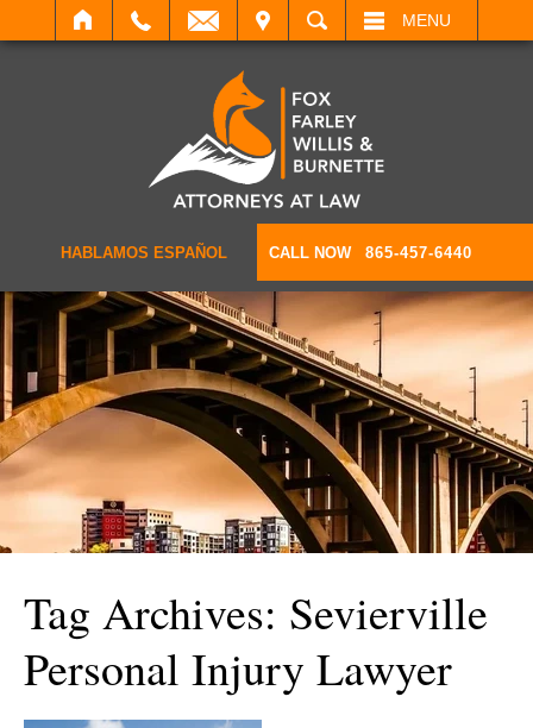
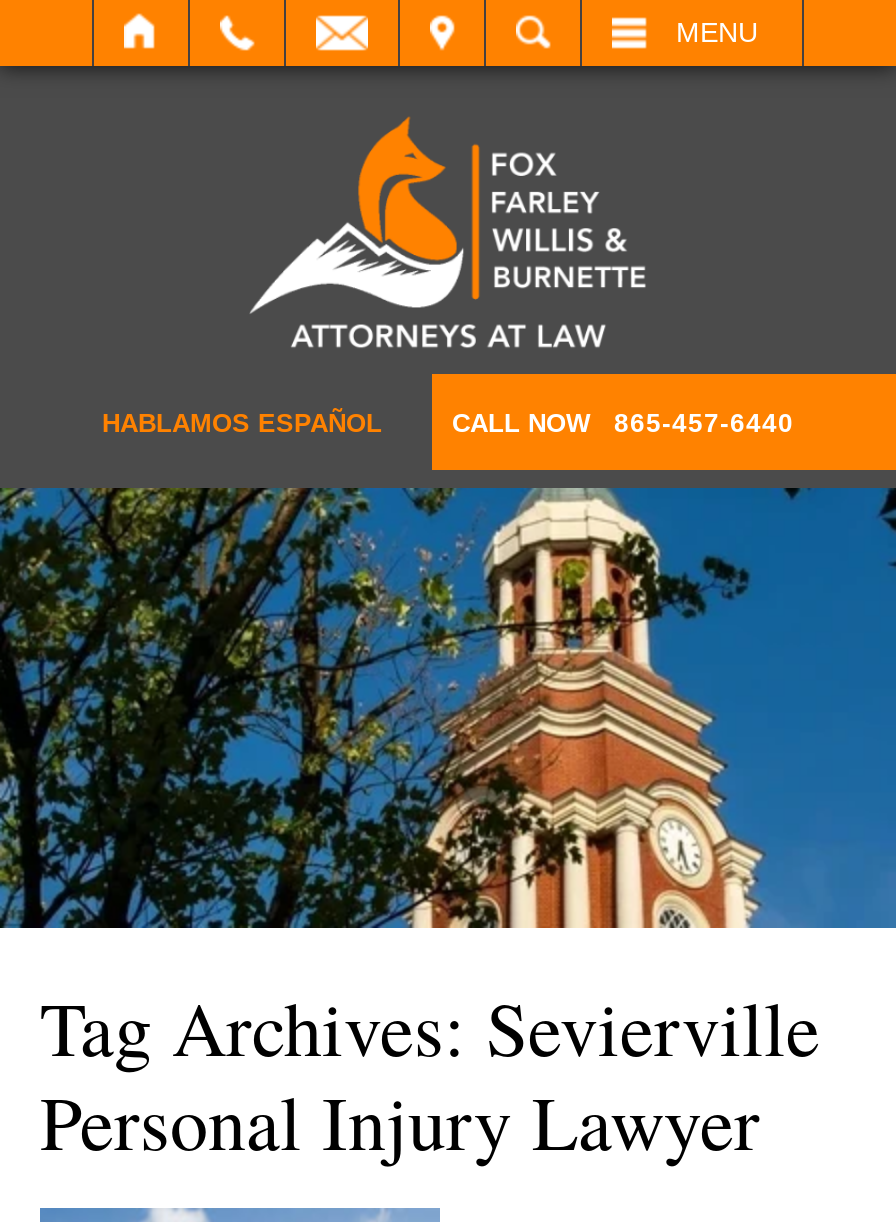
[4,290,529,554] [image] -> [6,486,890,930] [image]

